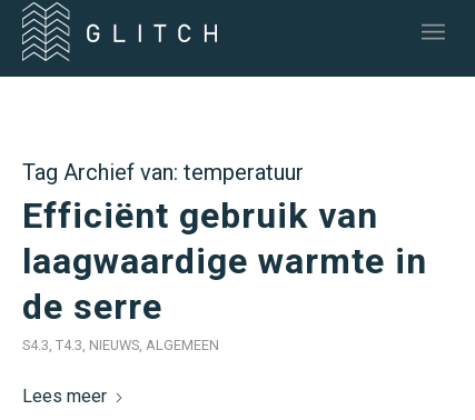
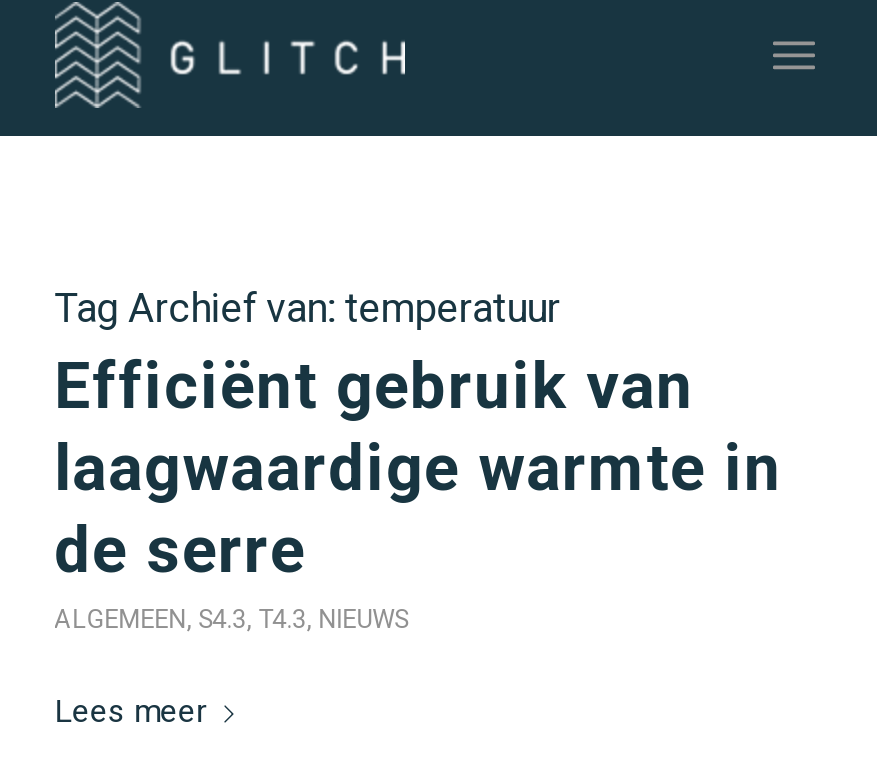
[22,337,219,353] S4.3, T4.3, NIEUWS, ALGEMEEN -> [54,604,408,634] ALGEMEEN, S4.3, T4.3, NIEUWS

